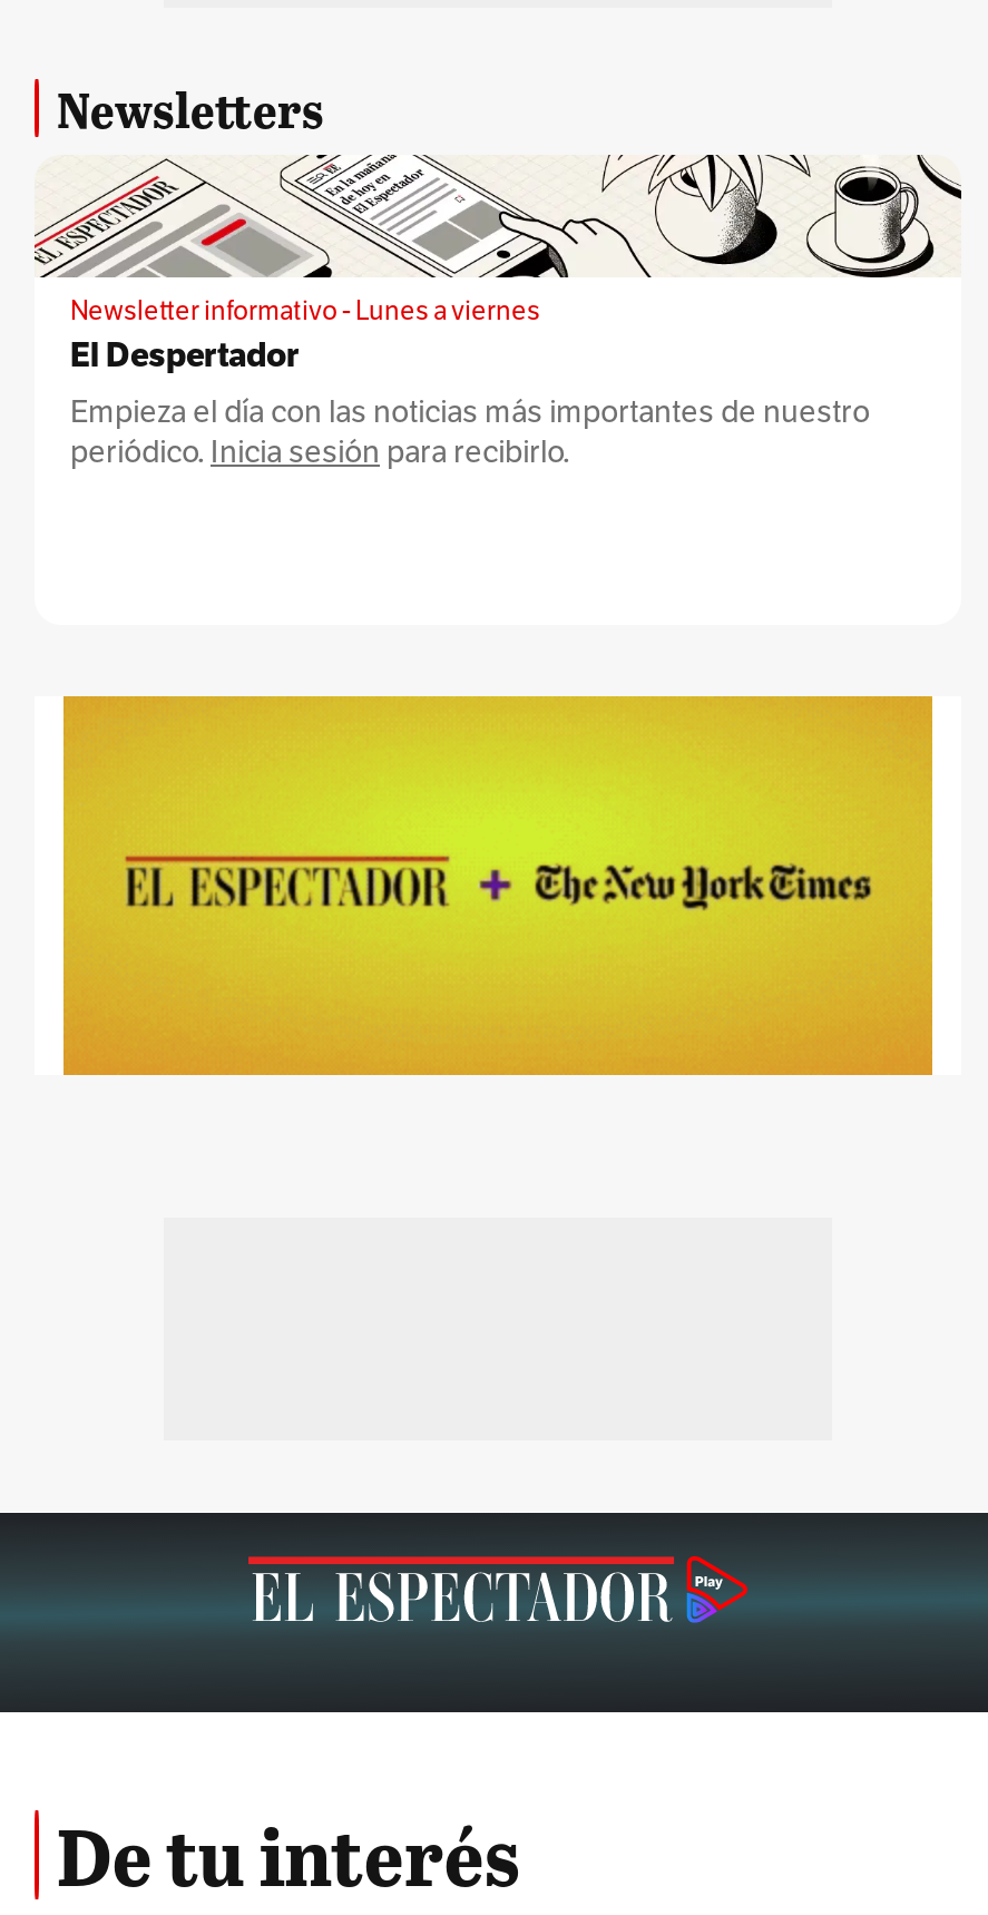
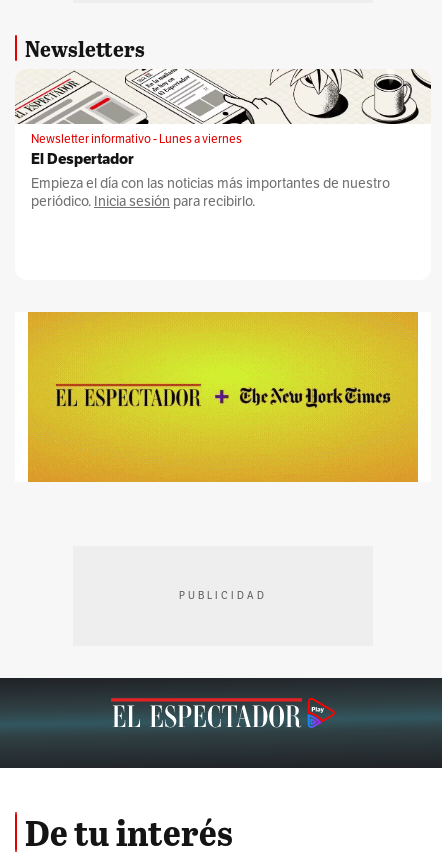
none -> [179,590,267,602] PUBLICIDAD

